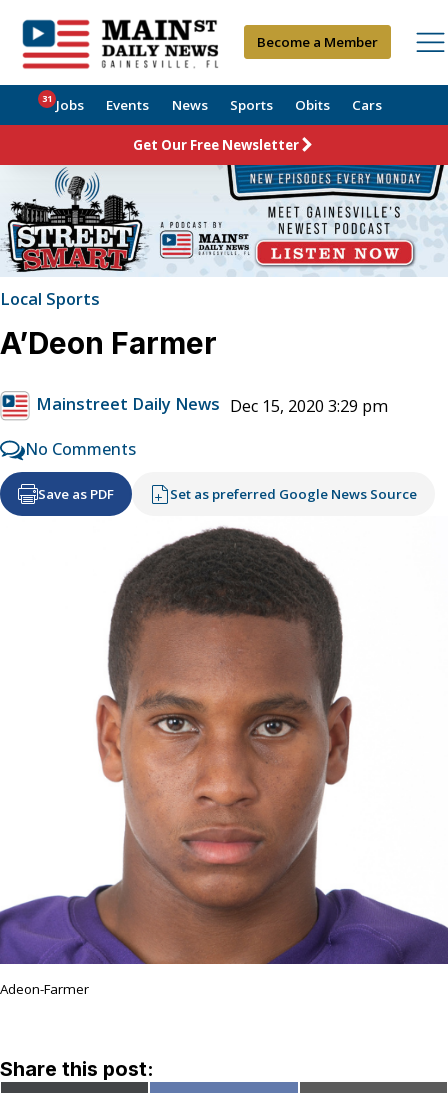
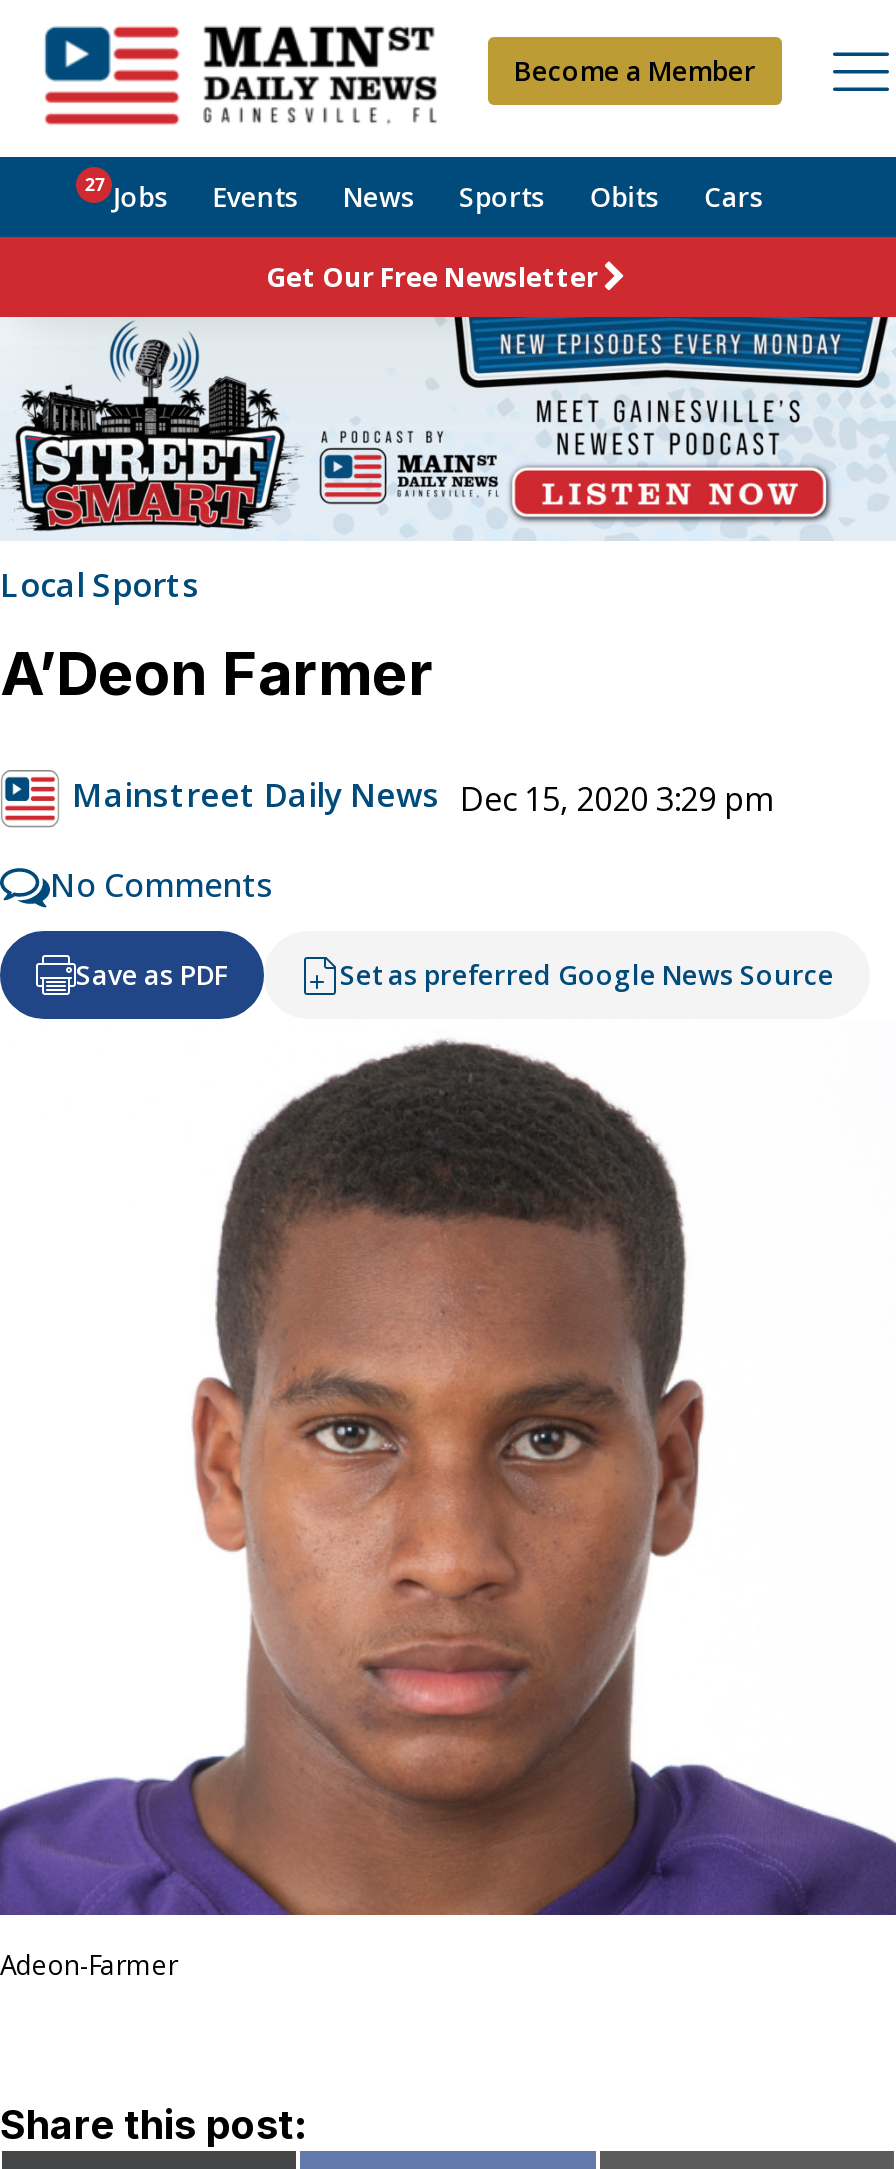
[42,92,382,114] 31 Jobs Events News Sports Obits Cars -> [85,171,764,215] 27 Jobs Events News Sports Obits Cars

